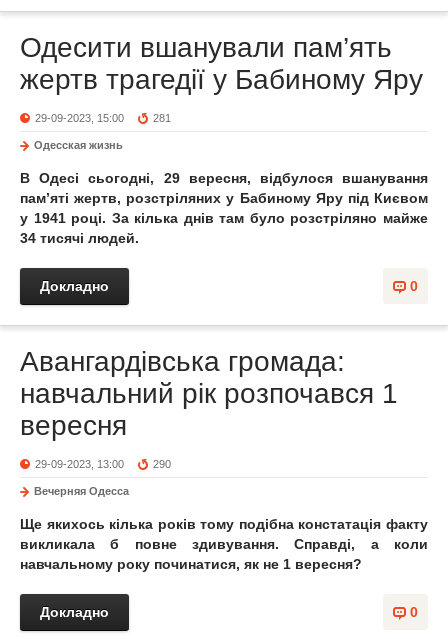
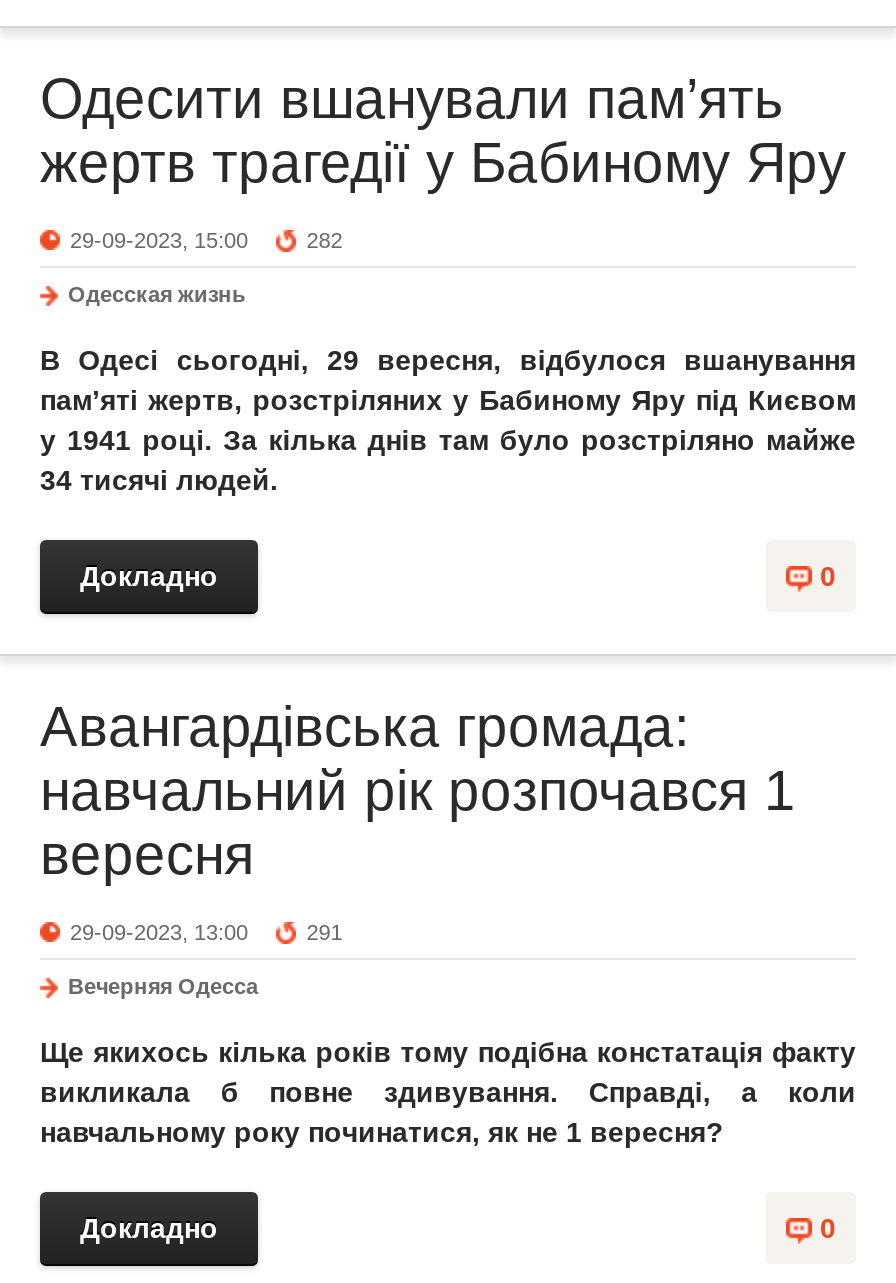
[153,112,171,124] 281 -> [306,228,342,252] 282
[153,458,171,470] 290 -> [306,920,342,944] 291

